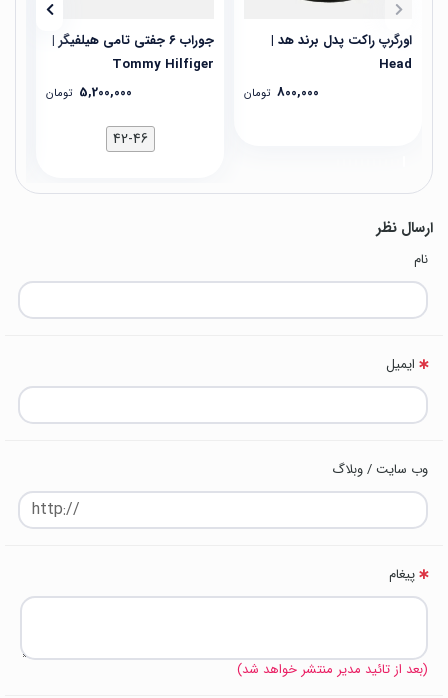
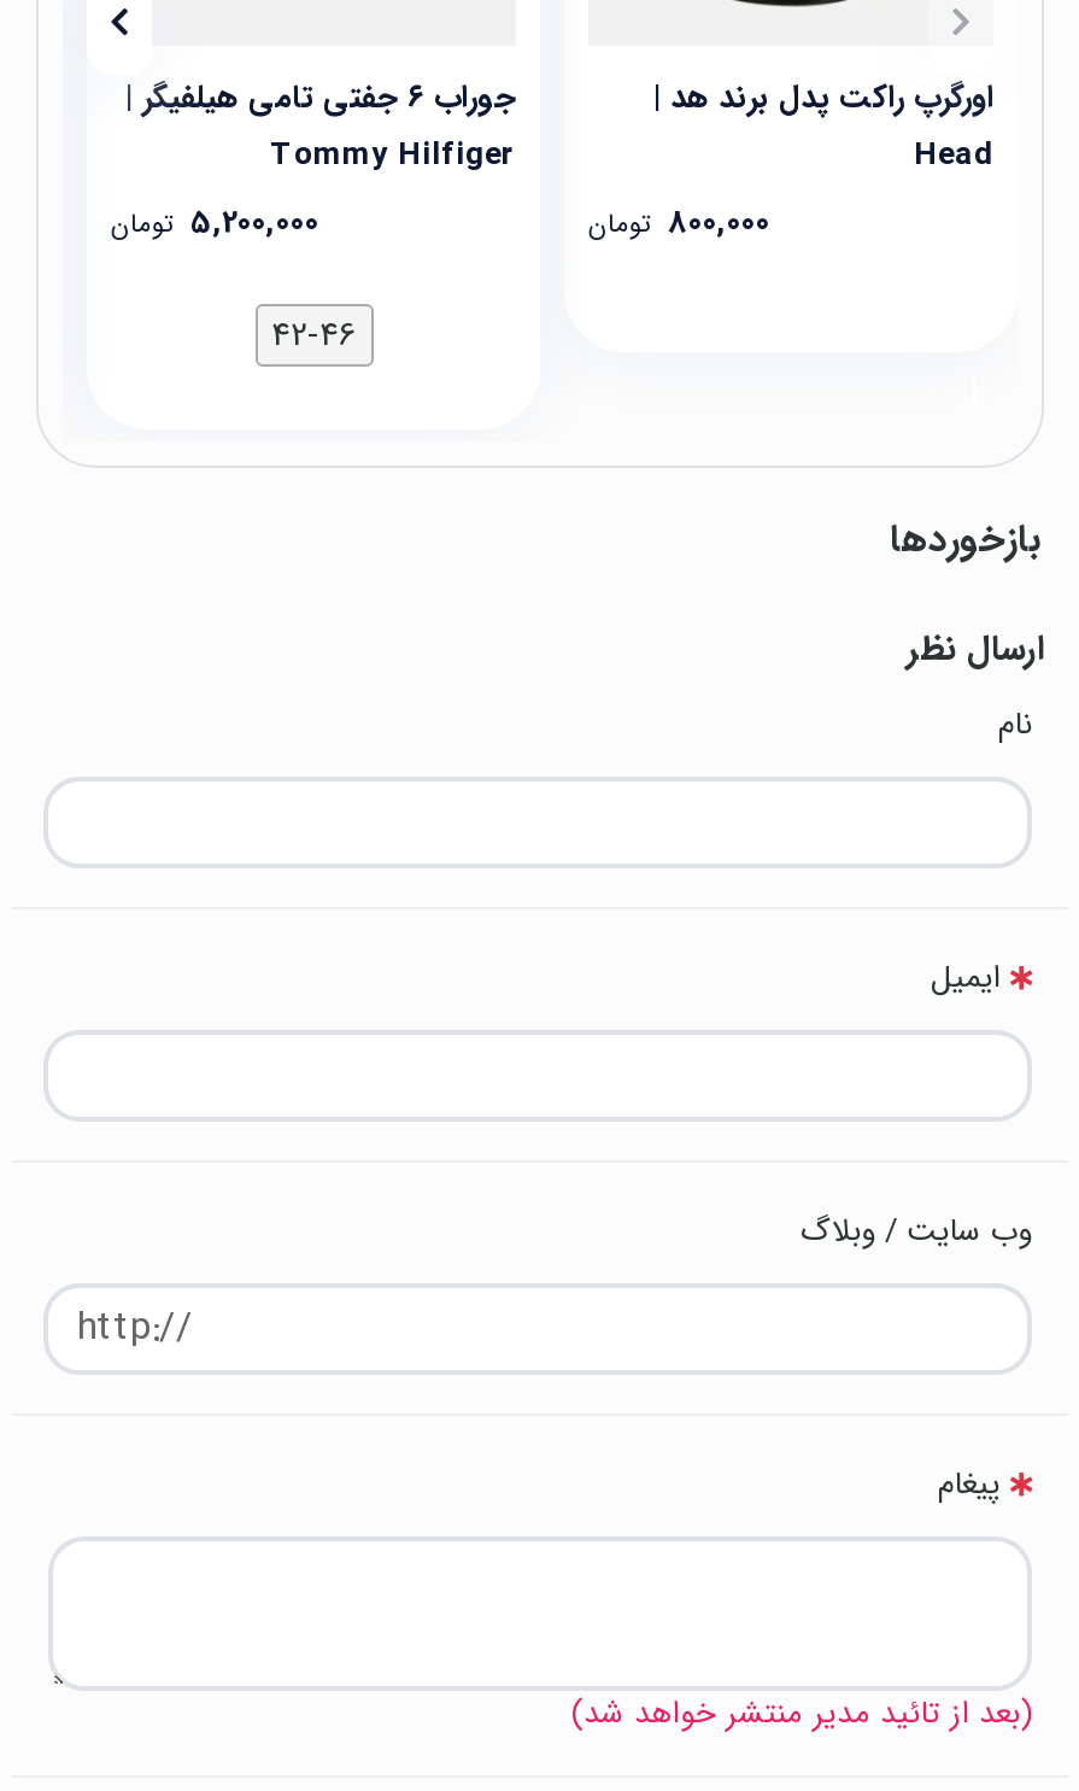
none -> [890,511,1044,569] بازخوردها

